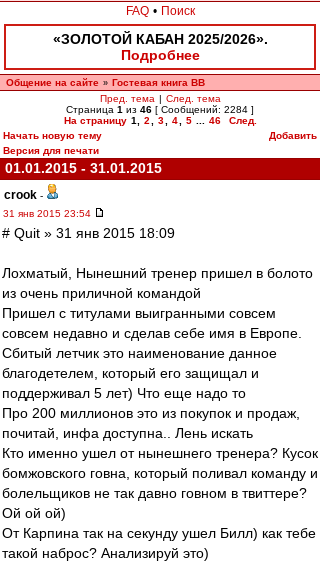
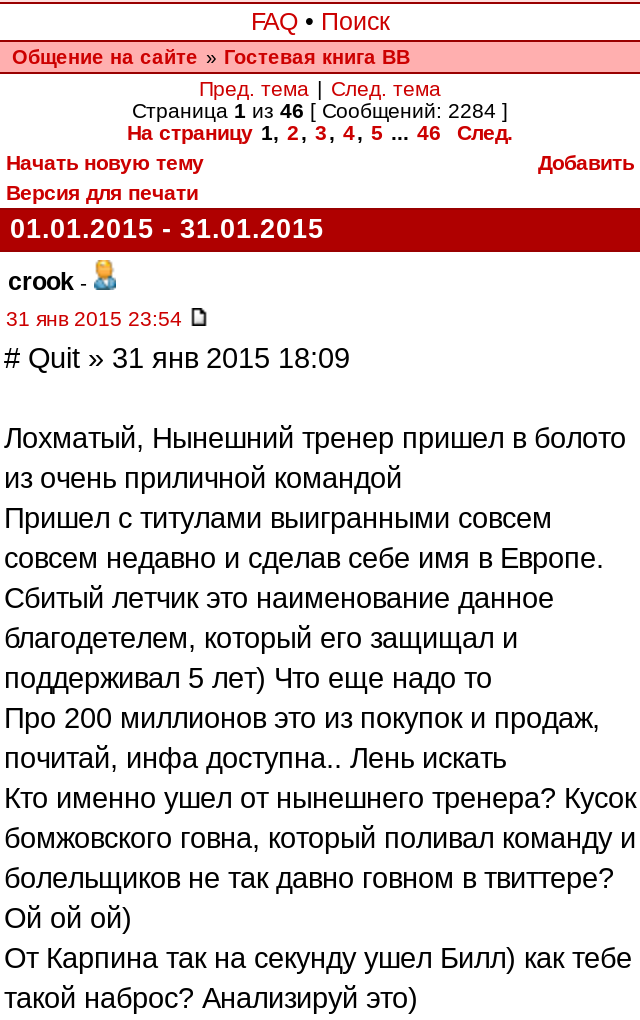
[52,31,267,63] «ЗОЛОТОЙ КАБАН 2025/2026». | Подробнее -> none

